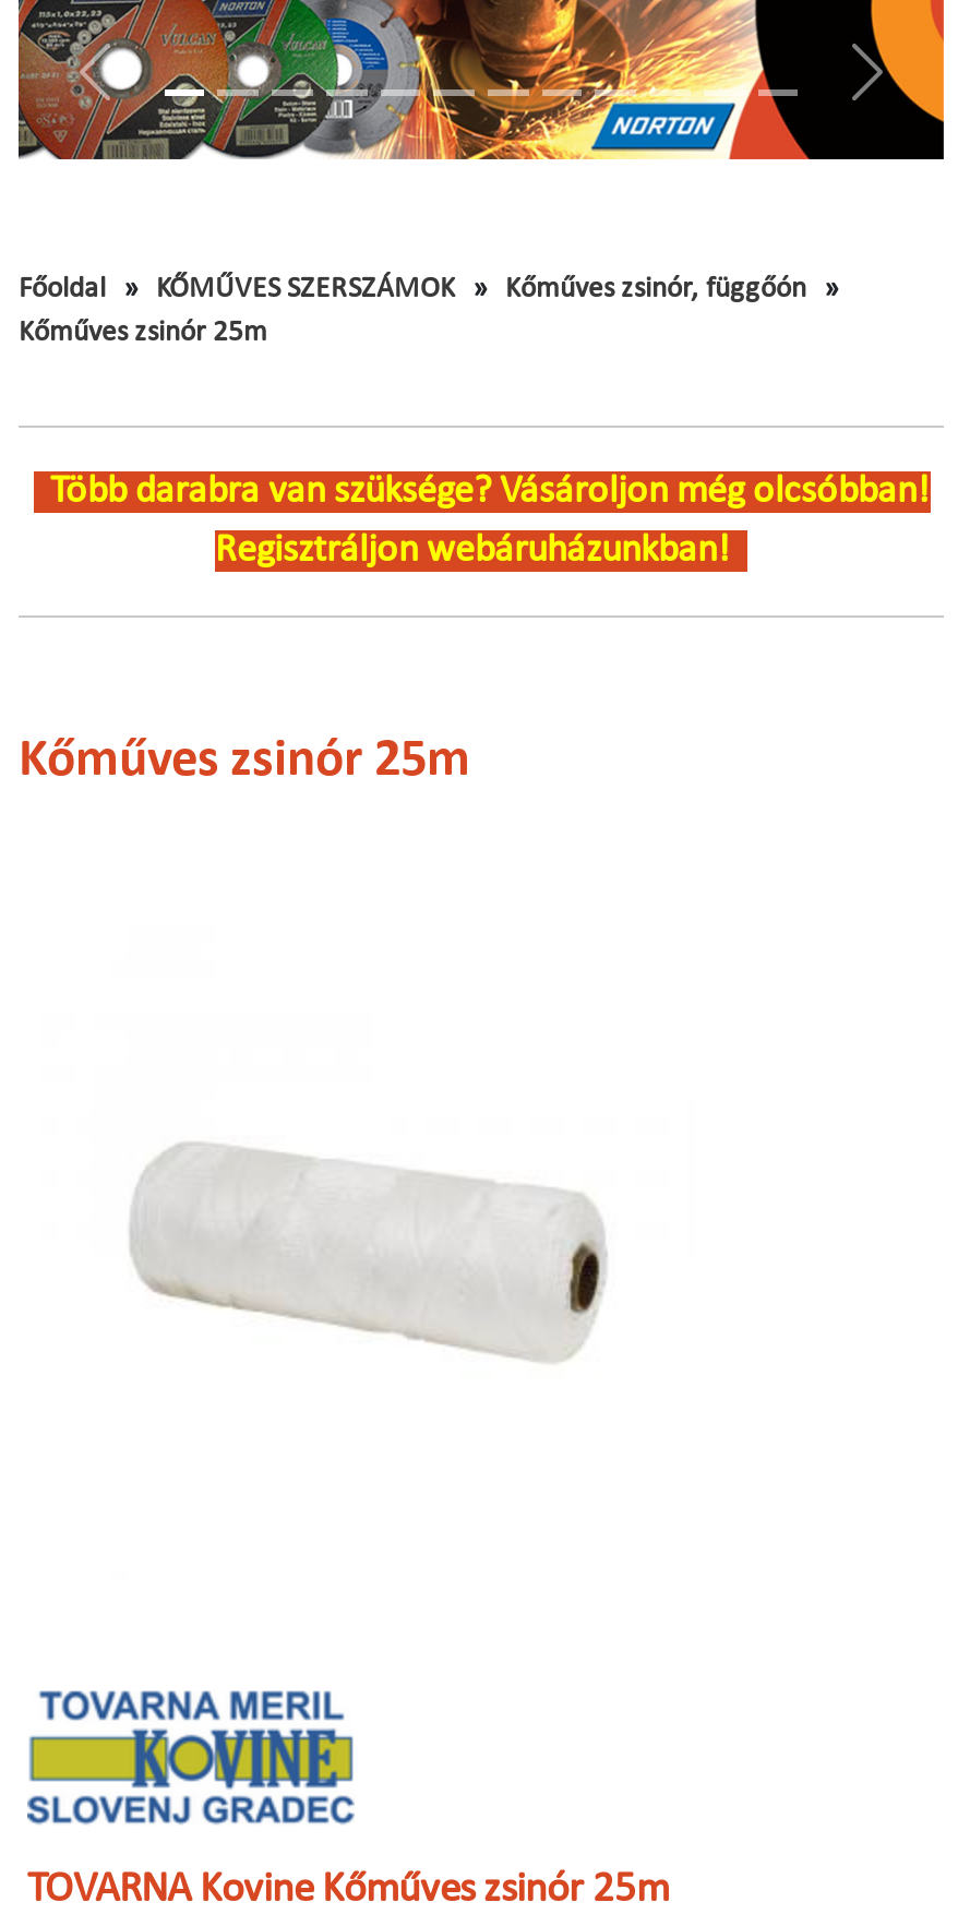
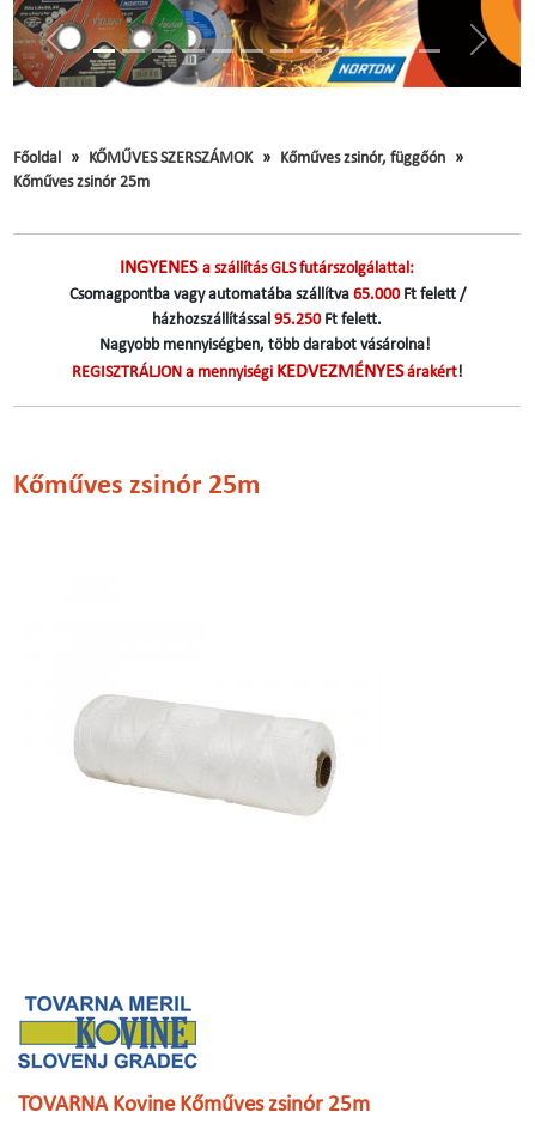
[33,472,930,572] Több darabra van szüksége? Vásároljon még olcsóbban! | Regisztráljon webáruházunkban! -> [69,259,465,382] INGYENES a szállítás GLS futárszolgálattal: | Csomagpontba vagy automatába szállítva 65.000 Ft felett / | házhozszállítással 95.250 Ft felett. | Nagyobb mennyiségben, több darabot vásárolna! | REGISZTRÁLJON a mennyiségi KEDVEZMÉNYES árakért!

